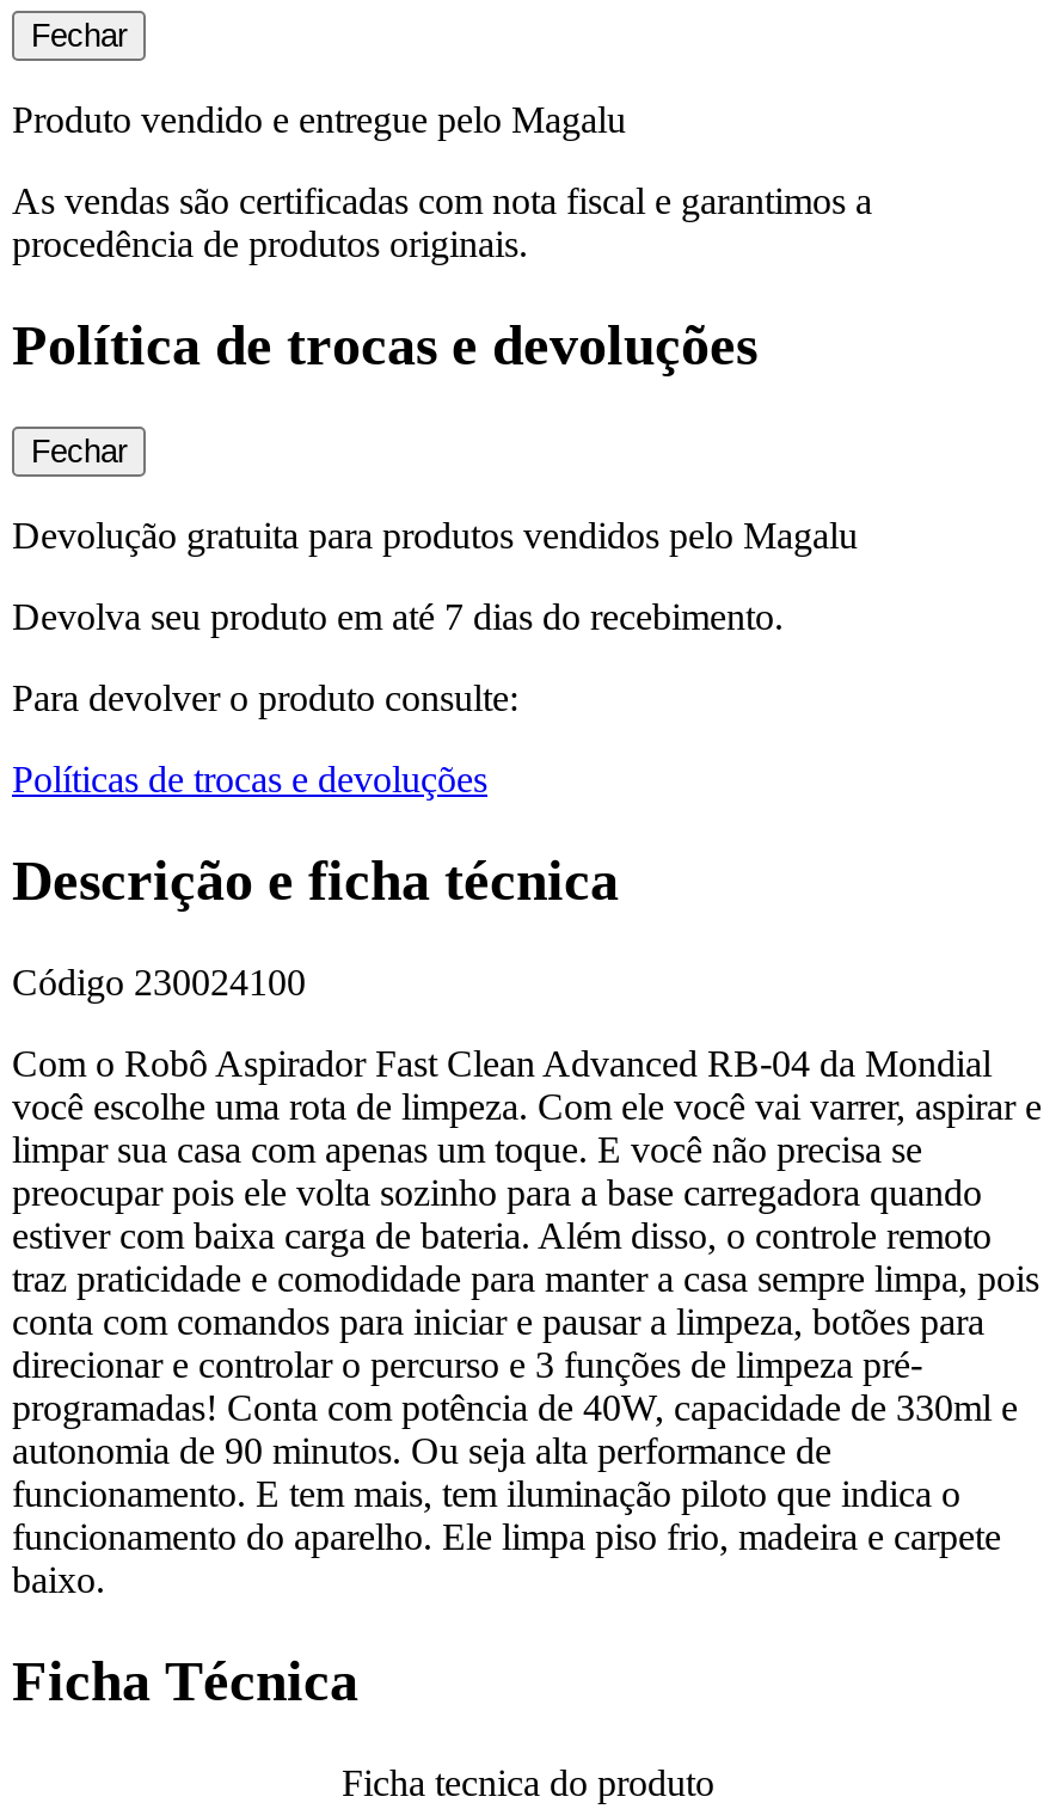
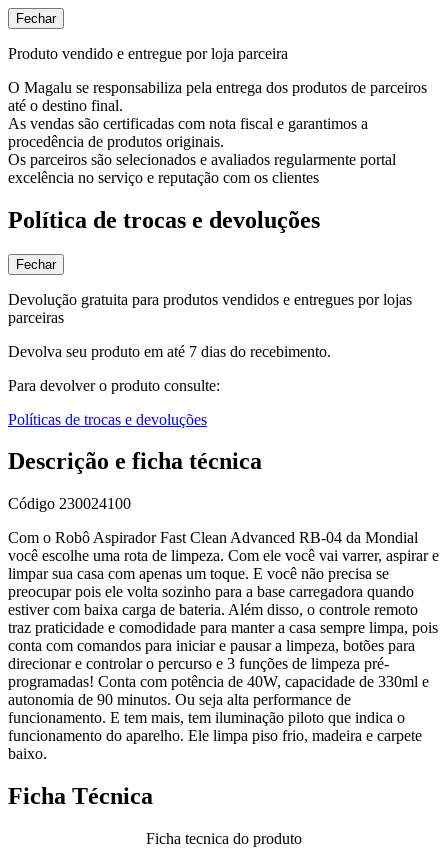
[12,100,626,141] Produto vendido e entregue pelo Magalu -> [8,45,427,114] Produto vendido e entregue por loja parceira | O Magalu se responsabiliza pela entrega dos produtos de parceiros | até o destino final.
none -> [8,151,396,186] Os parceiros são selecionados e avaliados regularmente portal | excelência no serviço e reputação com os clientes
[12,515,858,556] Devolução gratuita para produtos vendidos pelo Magalu -> [8,291,412,326] Devolução gratuita para produtos vendidos e entregues por lojas | parceiras

